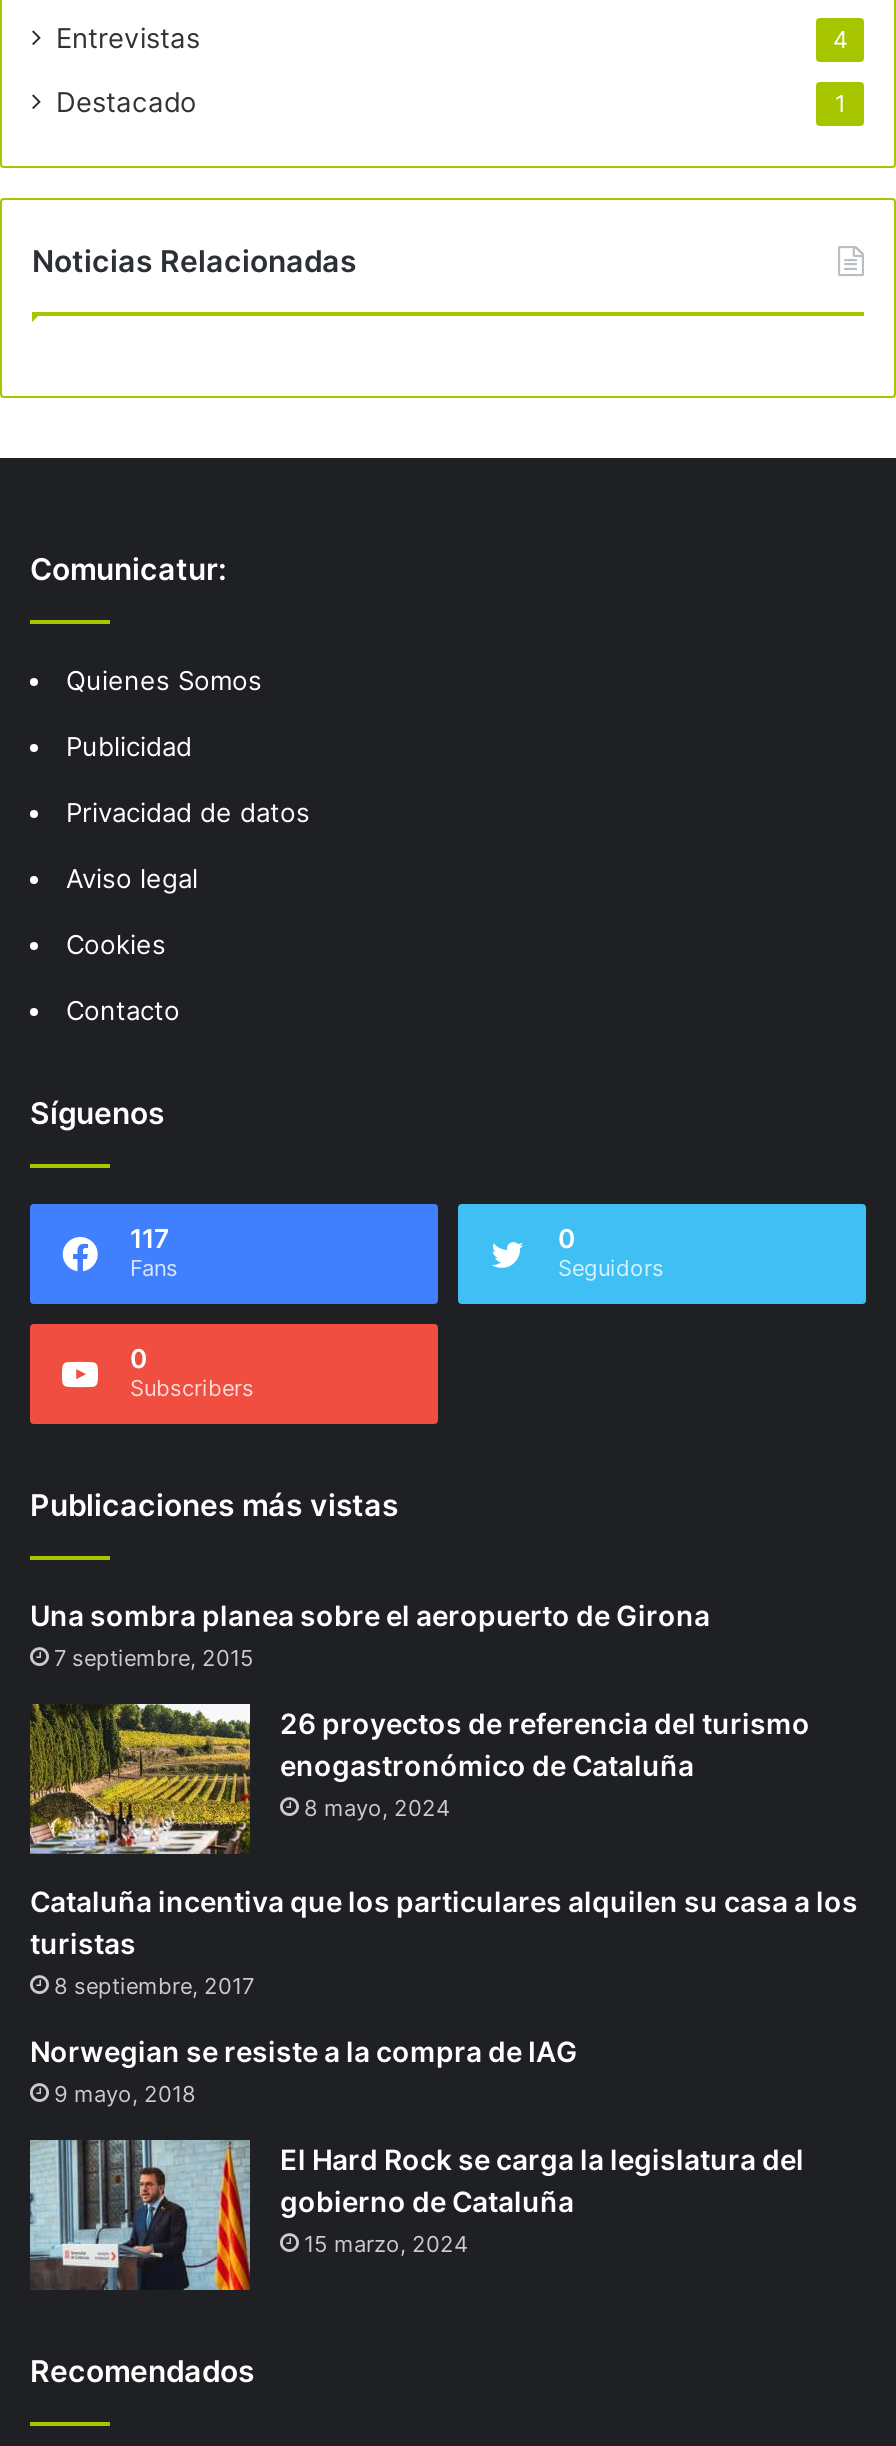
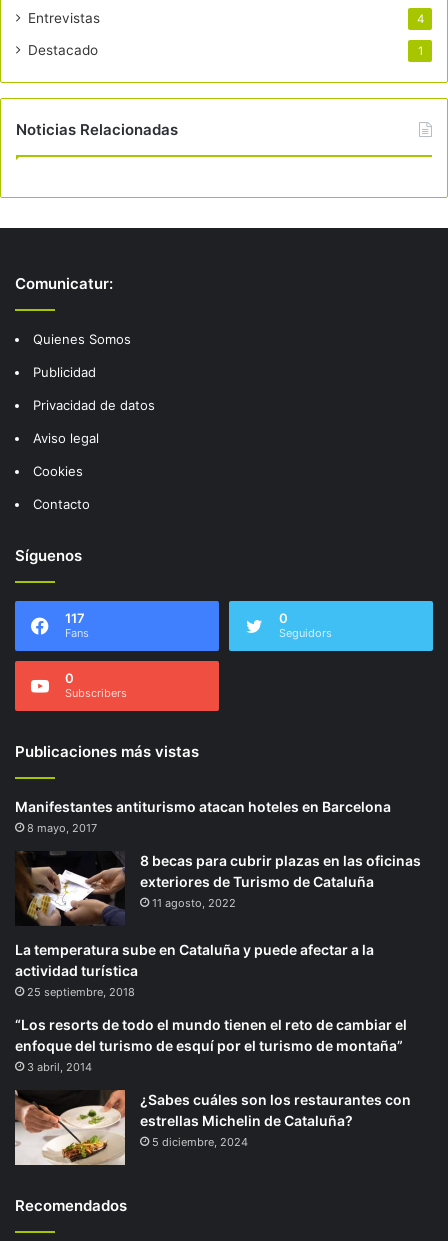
[30,1598,710,1672] Una sombra planea sobre el aeropuerto de Girona | 7 septiembre, 2015 -> [15,798,391,835] Manifestantes antiturismo atacan hoteles en Barcelona | 8 mayo, 2017
[28,1702,810,1828] [image] | 26 proyectos de referencia del turismo | enogastronómico de Cataluña | 8 mayo, 2024 -> [15,852,421,926] [image] | 8 becas para cubrir plazas en las oficinas | exteriores de Turismo de Cataluña | 11 agosto, 2022
[30,1884,858,2000] Cataluña incentiva que los particulares alquilen su casa a los | turistas | 8 septiembre, 2017 -> [15,941,374,999] La temperatura sube en Cataluña y puede afectar a la | actividad turística | 25 septiembre, 2018
[30,2034,578,2108] Norwegian se resiste a la compra de IAG | 9 mayo, 2018 -> [15,1016,407,1074] “Los resorts de todo el mundo tienen el reto de cambiar el | enfoque del turismo de esquí por el turismo de montaña” | 3 abril, 2014
[28,2138,804,2292] [image] | El Hard Rock se carga la legislatura del | gobierno de Cataluña | 15 marzo, 2024 -> [14,1090,411,1166] [image] | ¿Sabes cuáles son los restaurantes con | estrellas Michelin de Cataluña? | 5 diciembre, 2024

